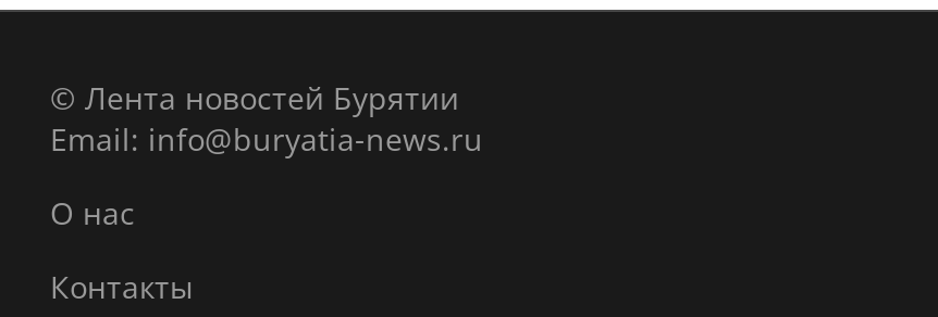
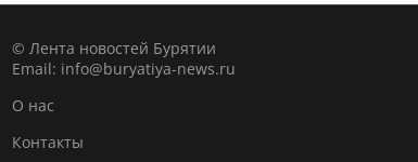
[50,118,483,160] Email: info@buryatia-news.ru -> [12,58,236,79] Email: info@buryatiya-news.ru

